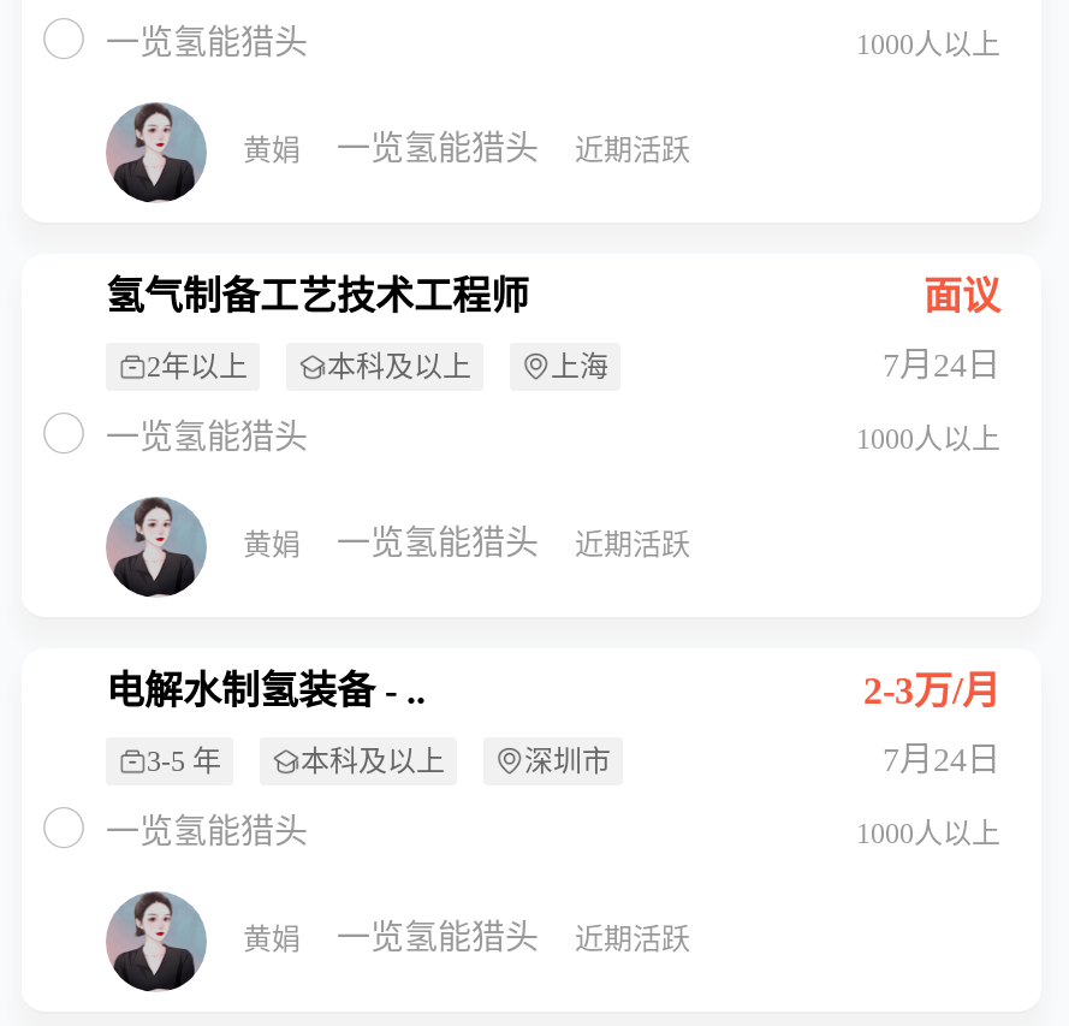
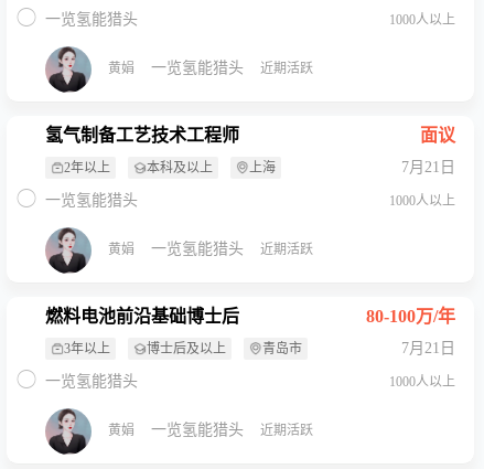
[883,348,1000,384] 7月24日 -> [401,159,455,175] 7月21日
[106,670,1000,711] 电解水制氢装备 - .. | 2-3万/月 -> [45,307,455,326] 燃料电池前沿基础博士后 | 80-100万/年
[147,742,1000,778] 3-5 年 | 本科及以上 | 深圳市 | 7月24日 -> [64,340,455,356] 3年以上 | 博士后及以上 | 青岛市 | 7月21日

